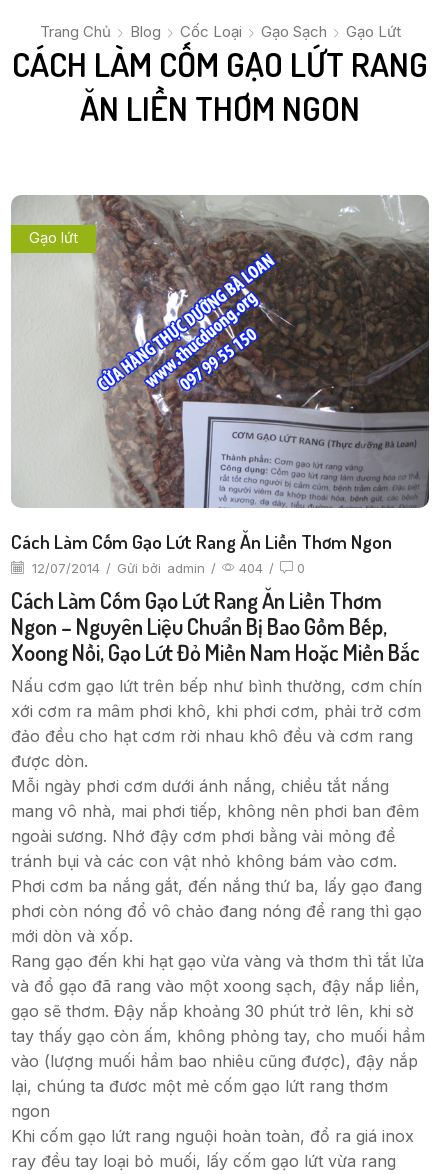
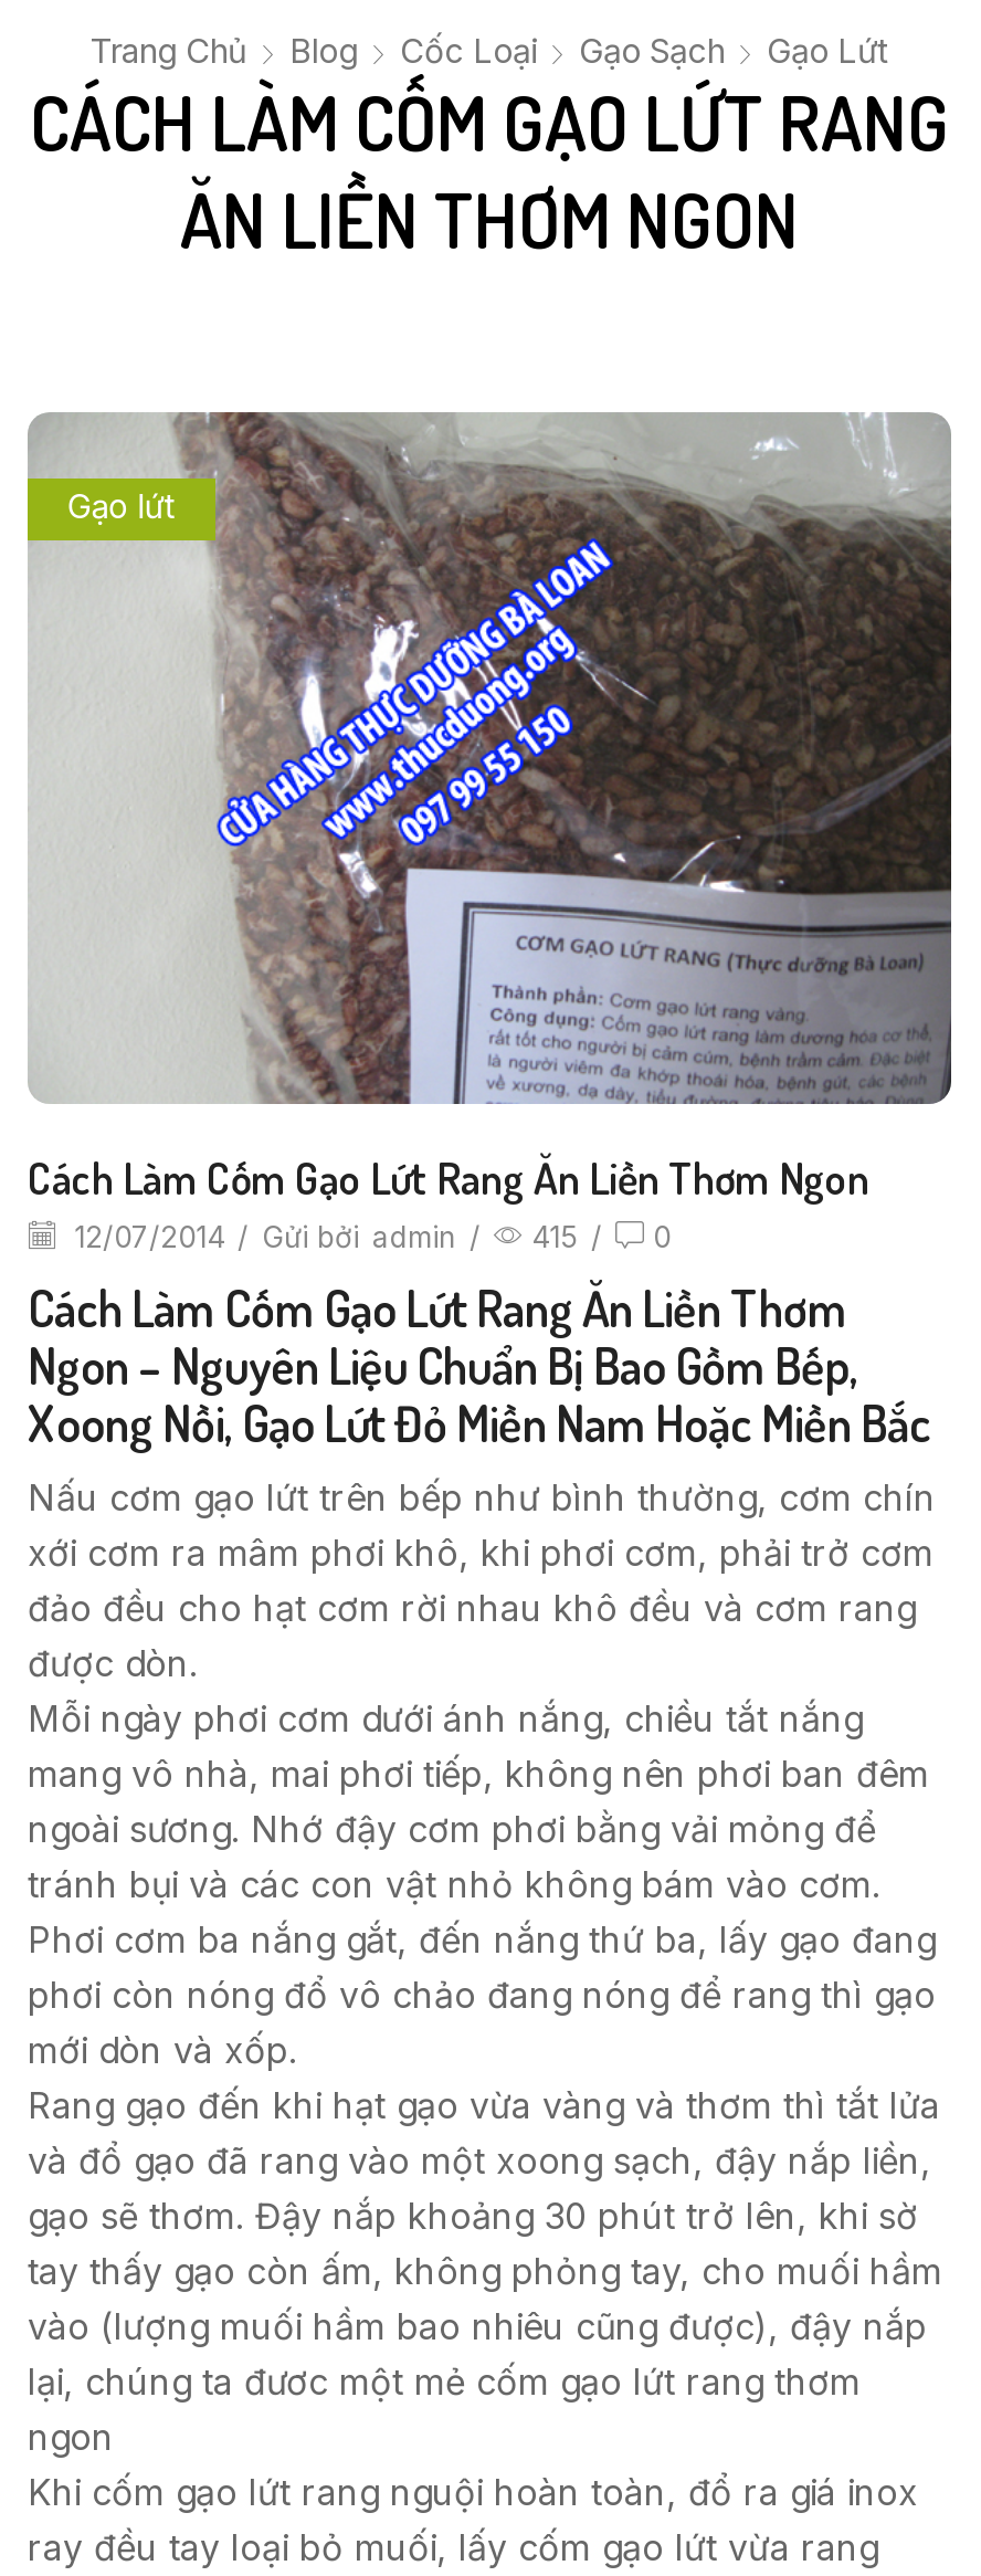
[28,560,305,576] 12/07/2014 / Gửi bởi admin / 404 / 0 -> [65,1218,671,1254] 12/07/2014 / Gửi bởi admin / 415 / 0

